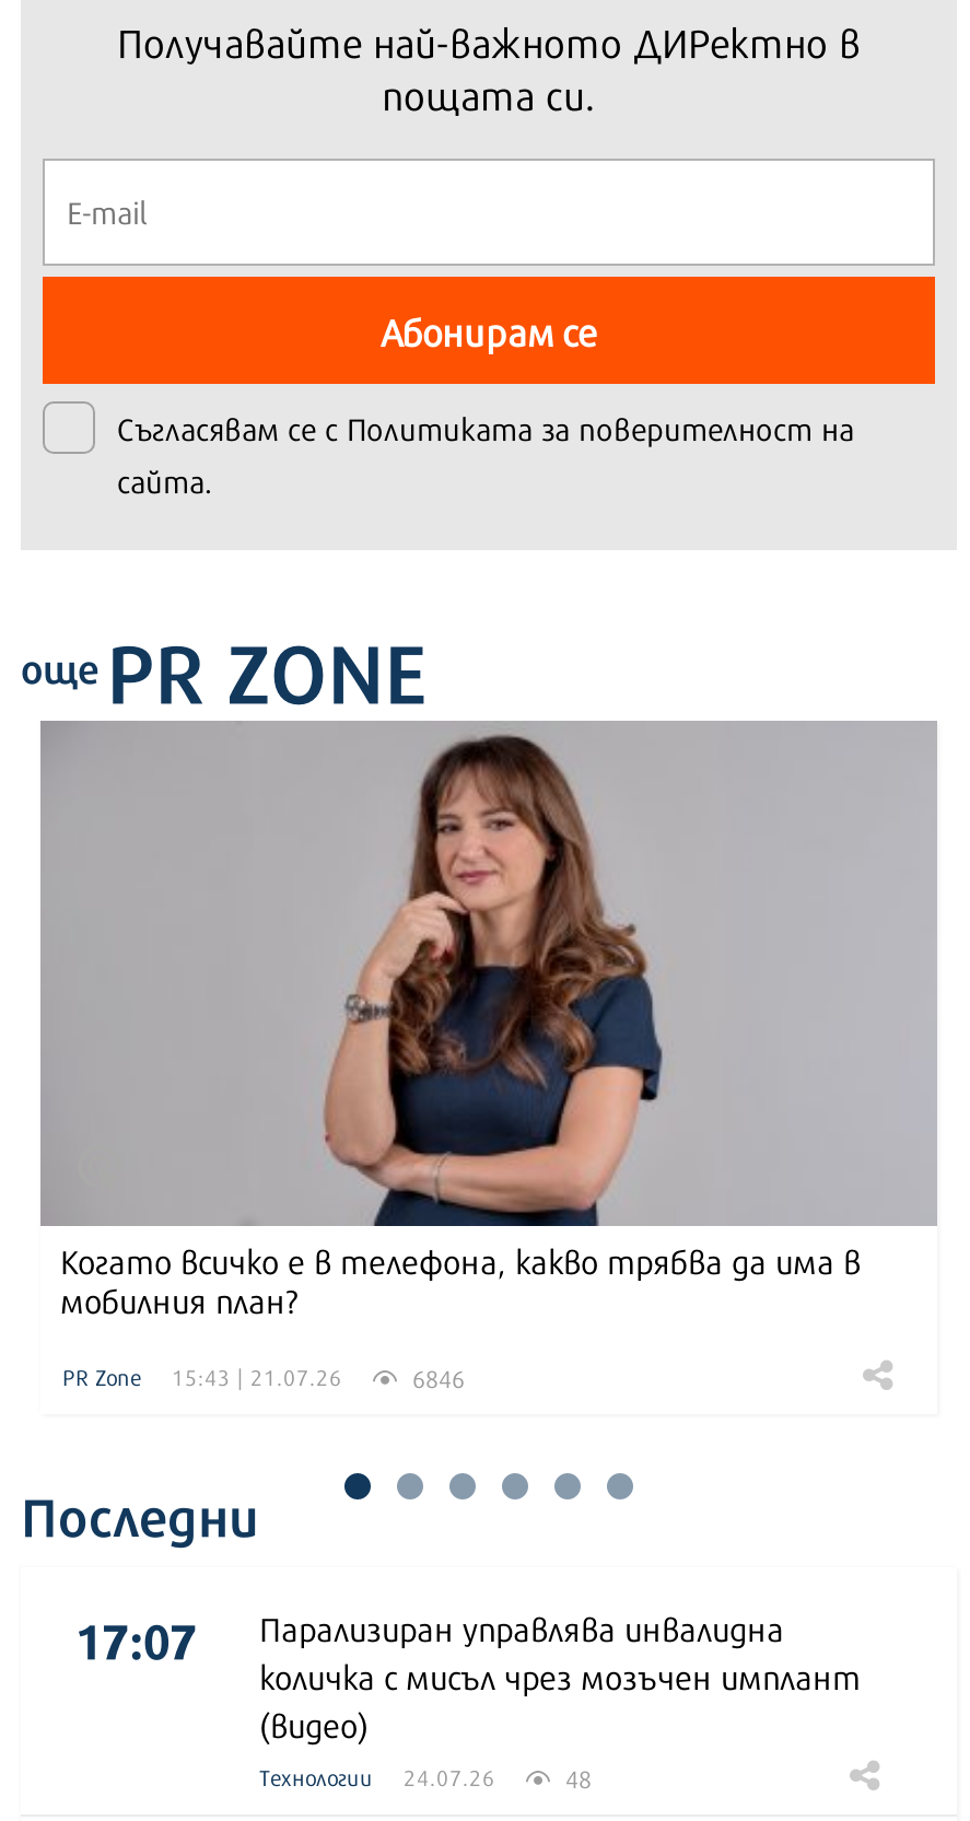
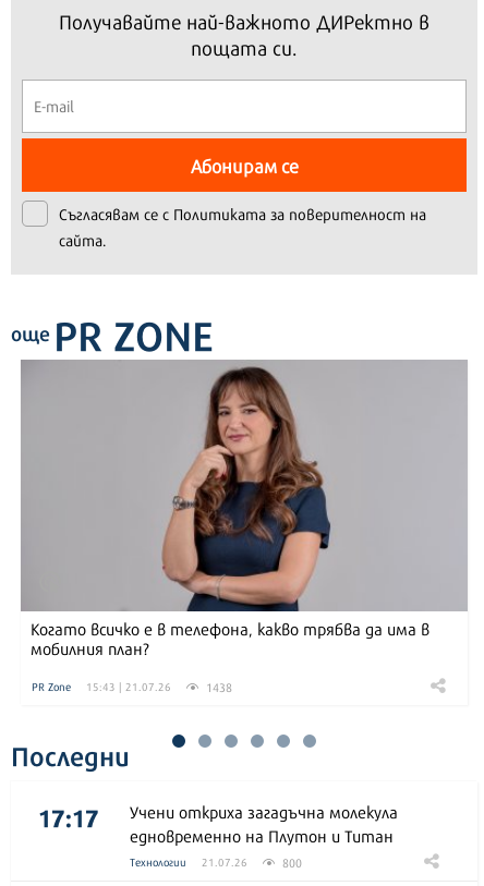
[406,1359,465,1394] 6846 -> [203,677,232,695] 1438
[75,1597,861,1746] 17:07 | Парализиран управлява инвалидна | количка с мисъл чрез мозъчен имплант | (видео) -> [38,796,398,846] 17:17 | Учени откриха загадъчна молекула | едновременно на Плутон и Титан
[404,1759,592,1794] 24.07.26 | 48 -> [202,853,302,870] 21.07.26 | 800

